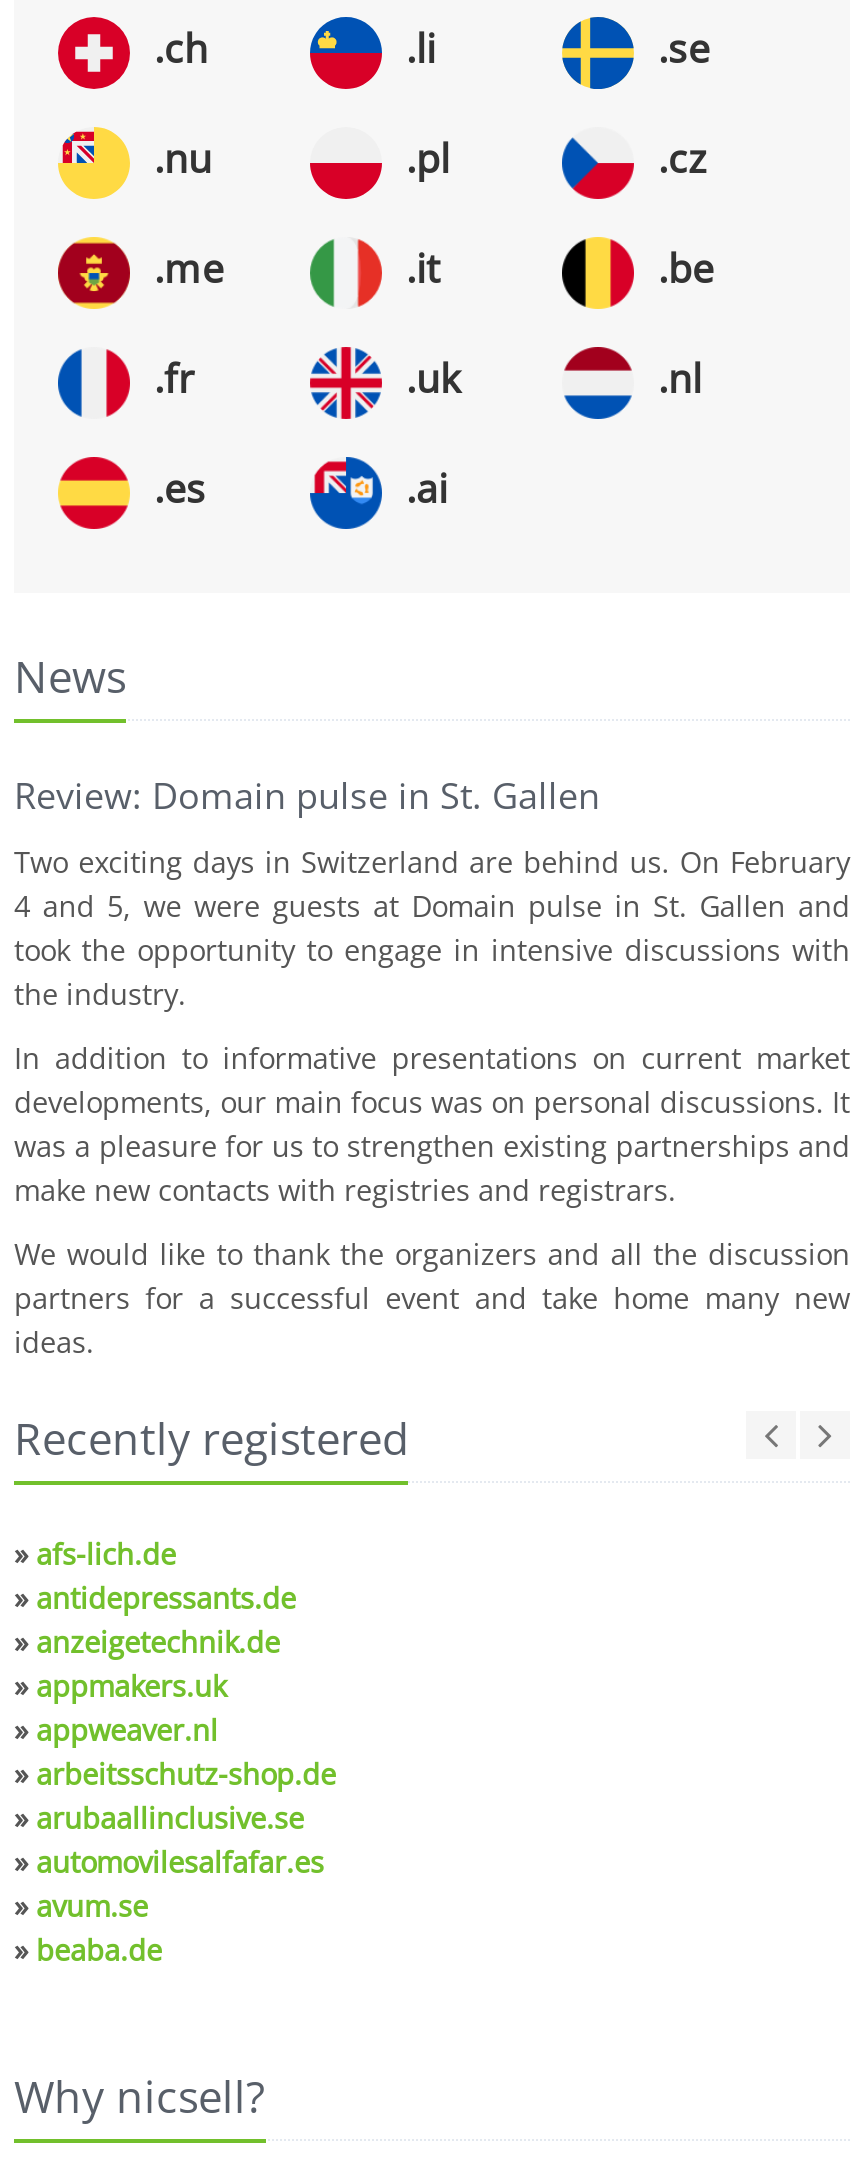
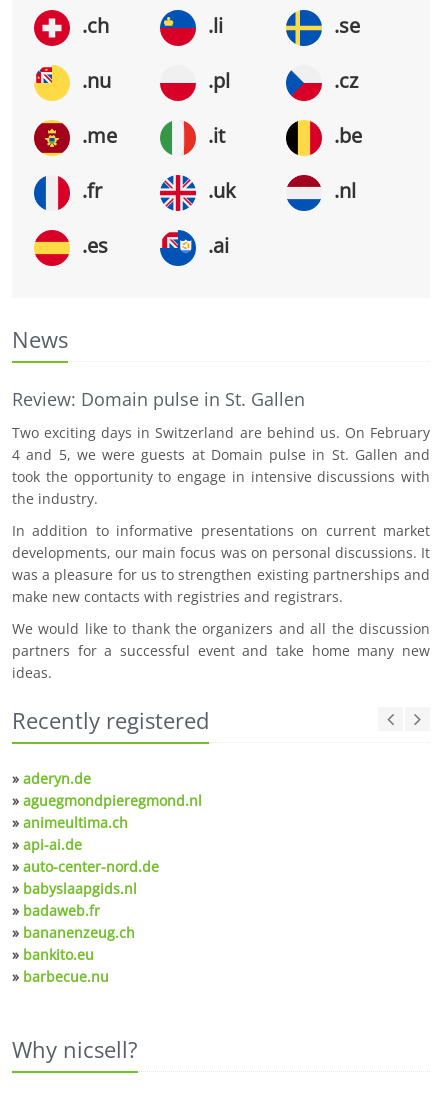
[14,1535,336,1969] » afs-lich.de | » antidepressants.de | » anzeigetechnik.de | » appmakers.uk | » appweaver.nl | » arbeitsschutz-shop.de | » arubaallinclusive.se | » automovilesalfafar.es | » avum.se | » beaba.de -> [12,769,202,986] » aderyn.de | » aguegmondpieregmond.nl | » animeultima.ch | » api-ai.de | » auto-center-nord.de | » babyslaapgids.nl | » badaweb.fr | » bananenzeug.ch | » bankito.eu | » barbecue.nu

